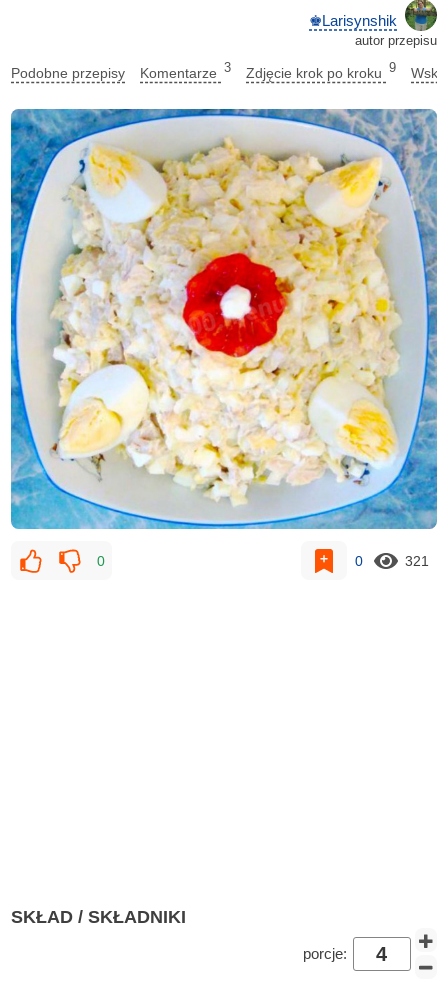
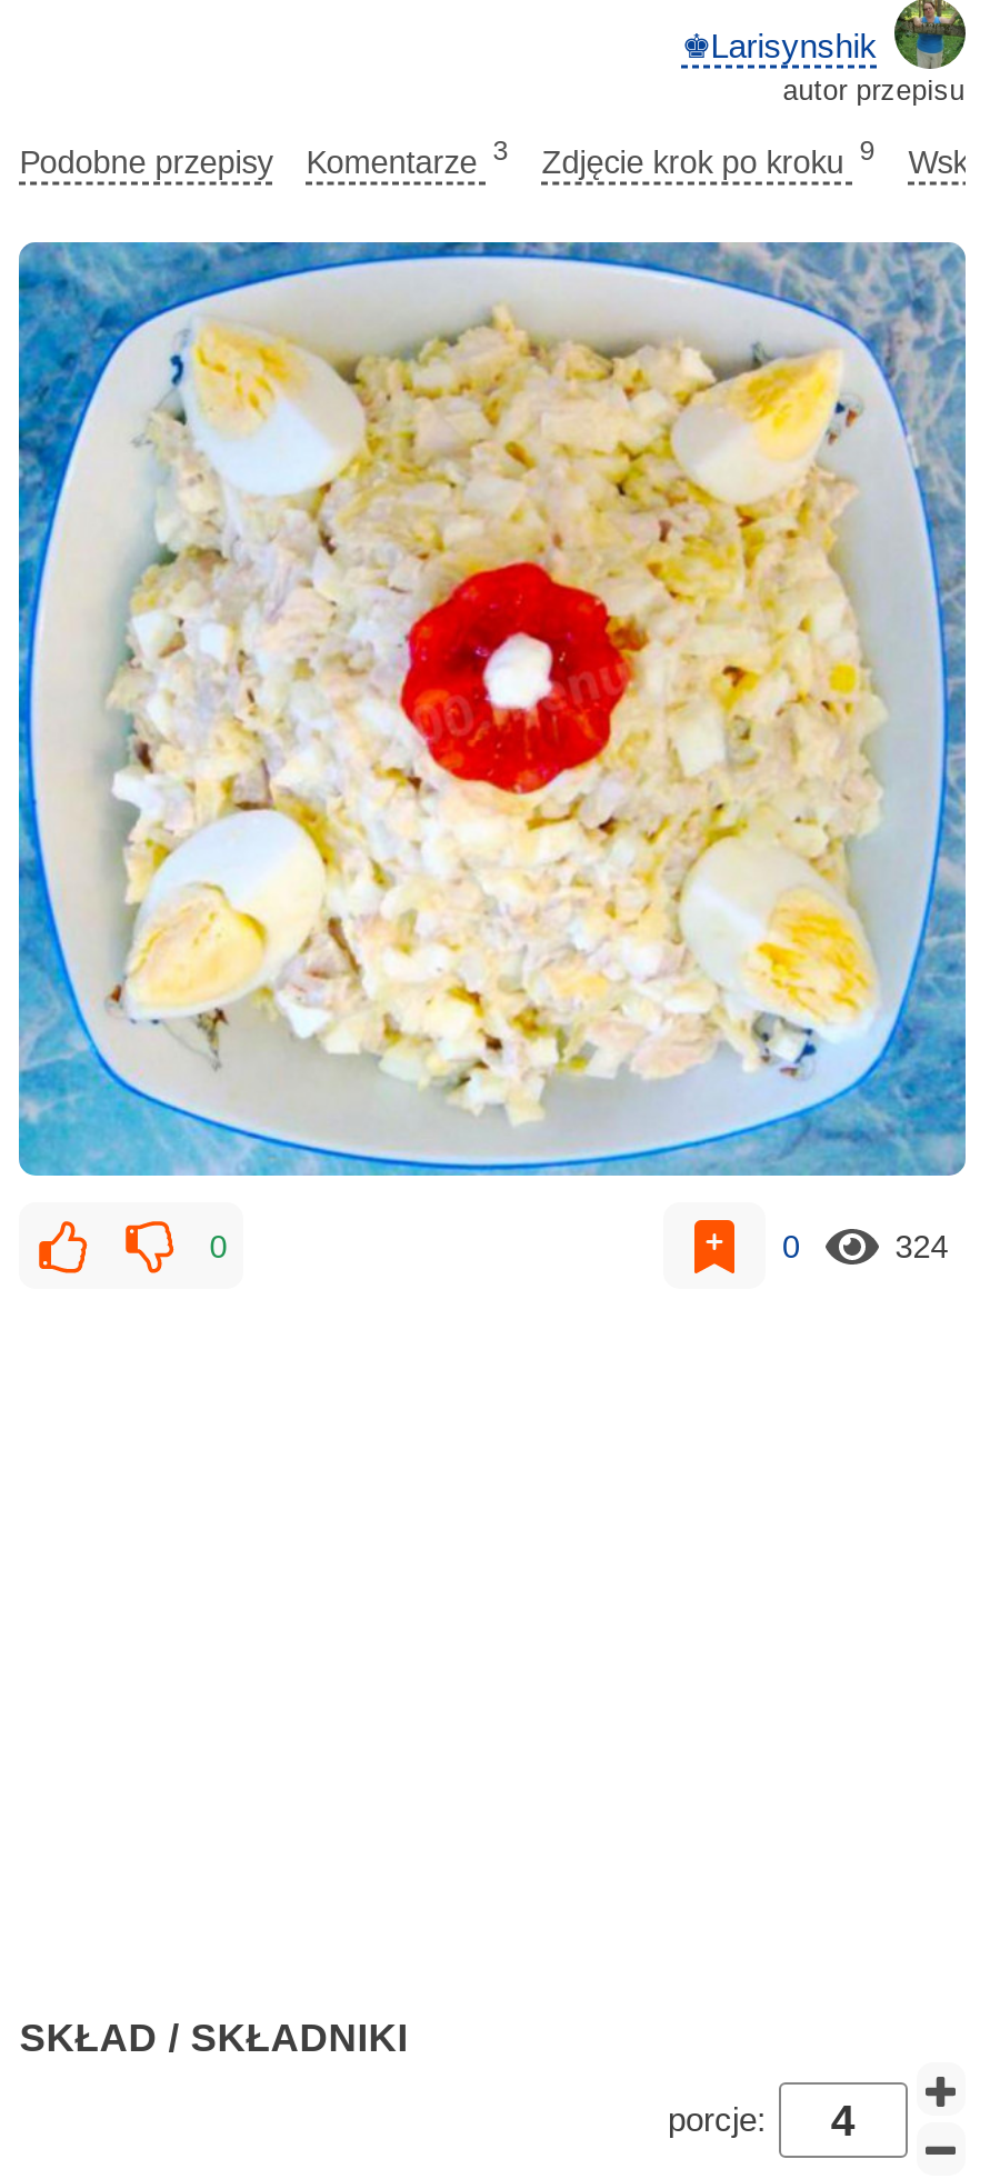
[405,553,429,569] 321 -> [895,1228,948,1264] 324

